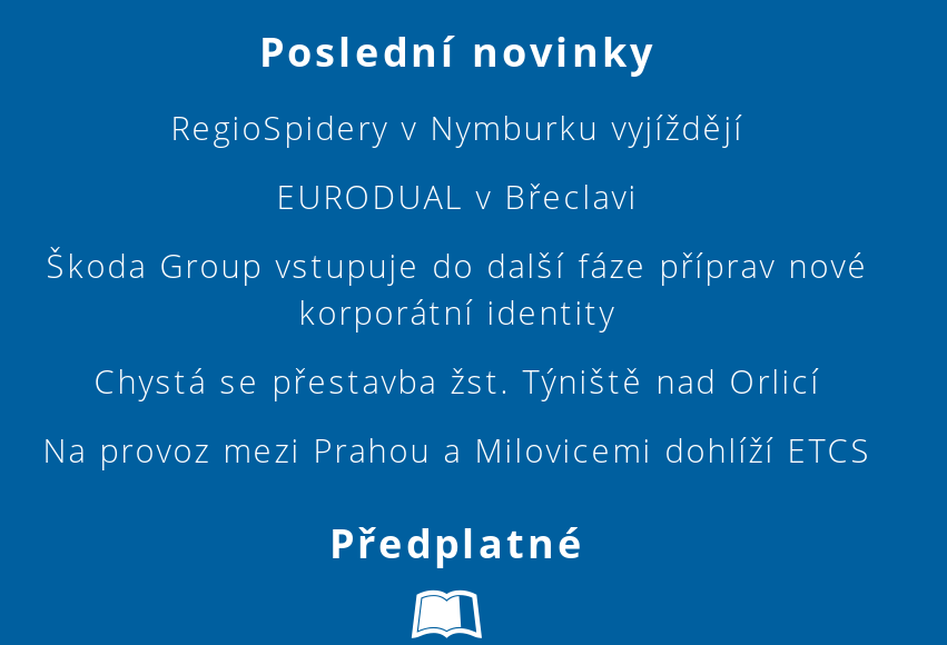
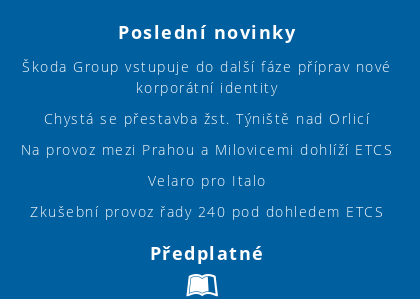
[171,107,744,218] RegioSpidery v Nymburku vyjíždějí | EURODUAL v Břeclavi -> none
moved [43,245,872,472] -> [21,57,393,159]: Škoda Group vstupuje do další fáze příprav nové | korporátní identity | Chystá se přestavba žst. Týniště nad Orlicí | Na provoz mezi Prahou a Milovicemi dohlíží ETCS
none -> [30,171,384,221] Velaro pro Italo | Zkušební provoz řady 240 pod dohledem ETCS

